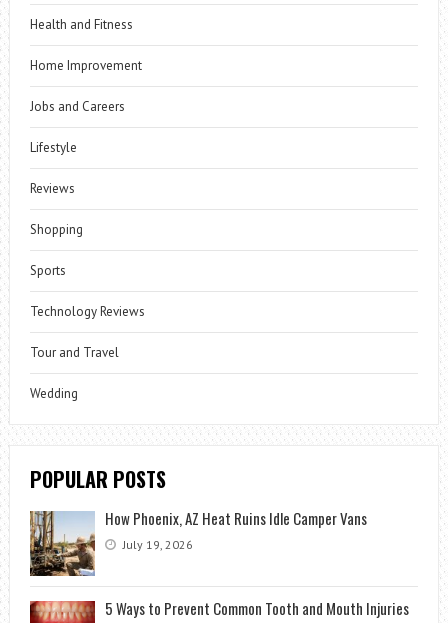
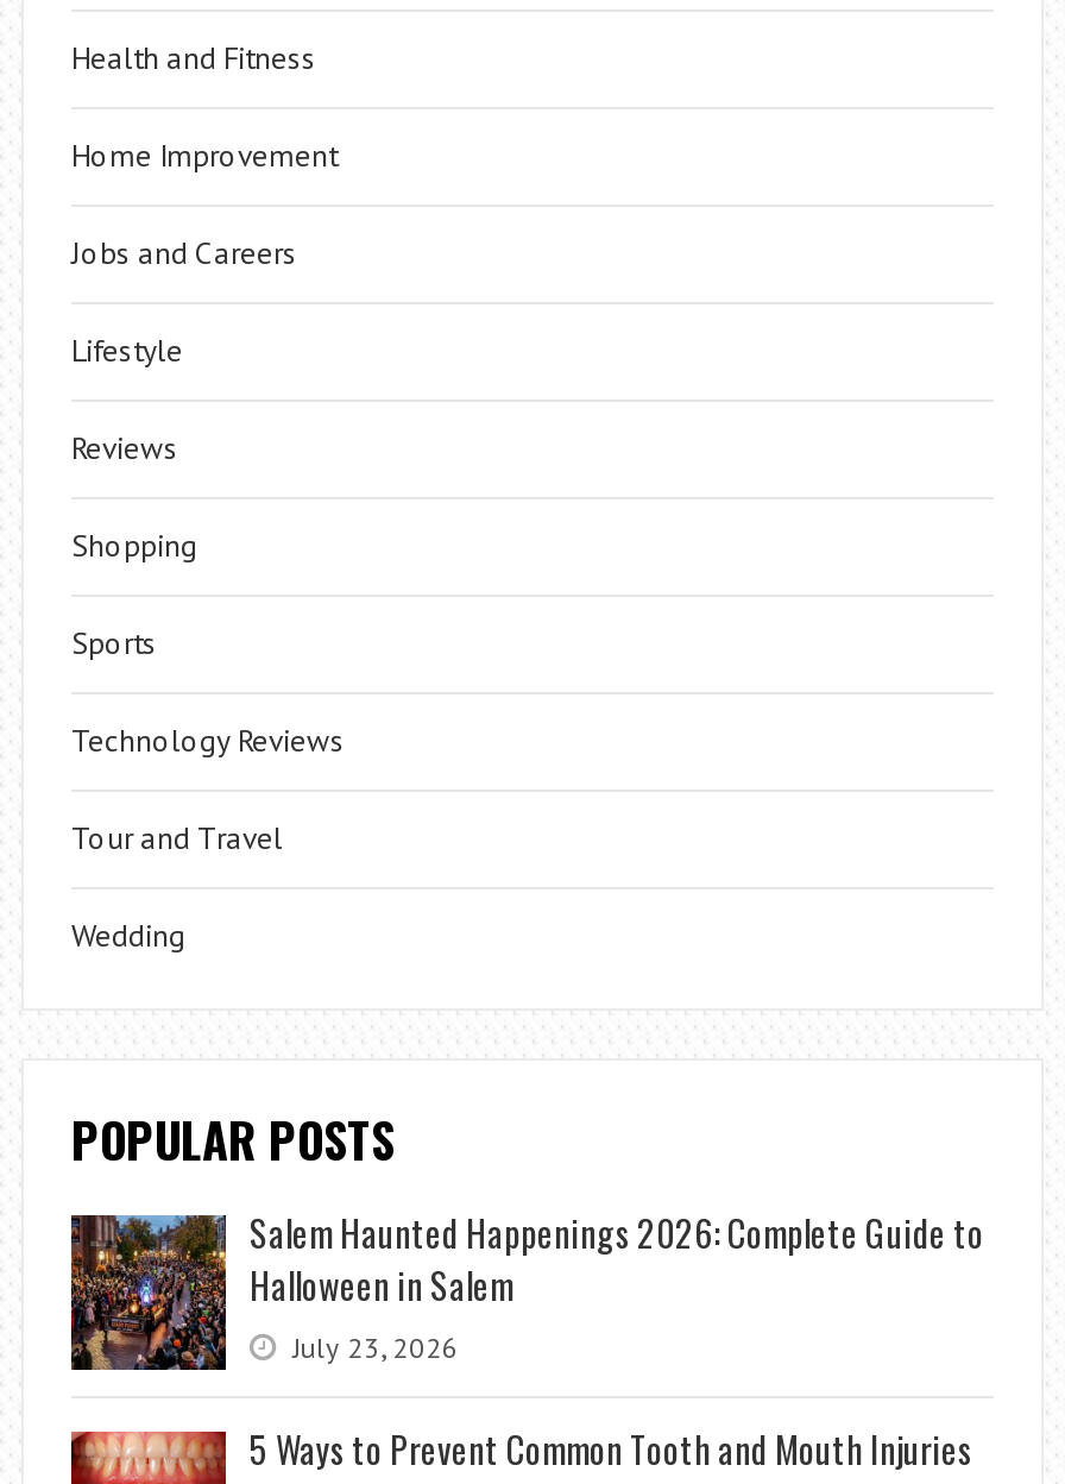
[29,507,367,577] [image] | How Phoenix, AZ Heat Ruins Idle Camper Vans | July 19, 2026 -> [69,1205,984,1372] [image] | Salem Haunted Happenings 2026: Complete Guide to | Halloween in Salem | July 23, 2026

